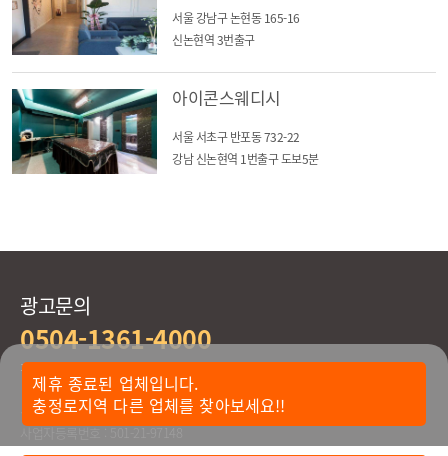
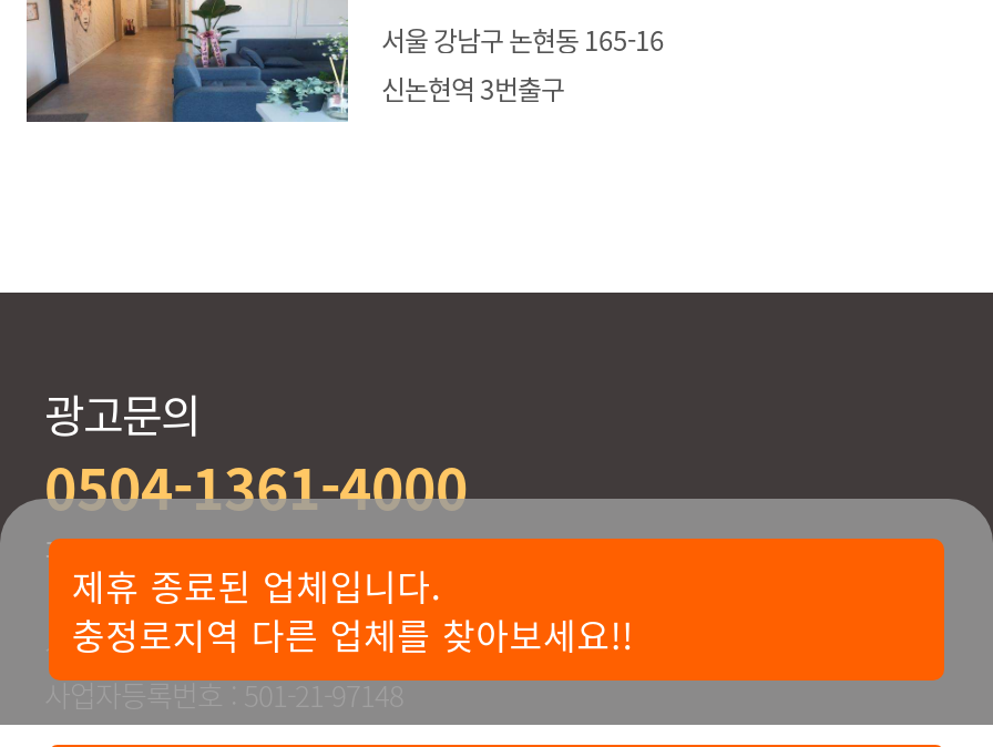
[11,85,318,175] [image] | 아이콘스웨디시 | 서울 서초구 반포동 732-22 | 강남 신논현역 1번출구 도보5분 -> none

